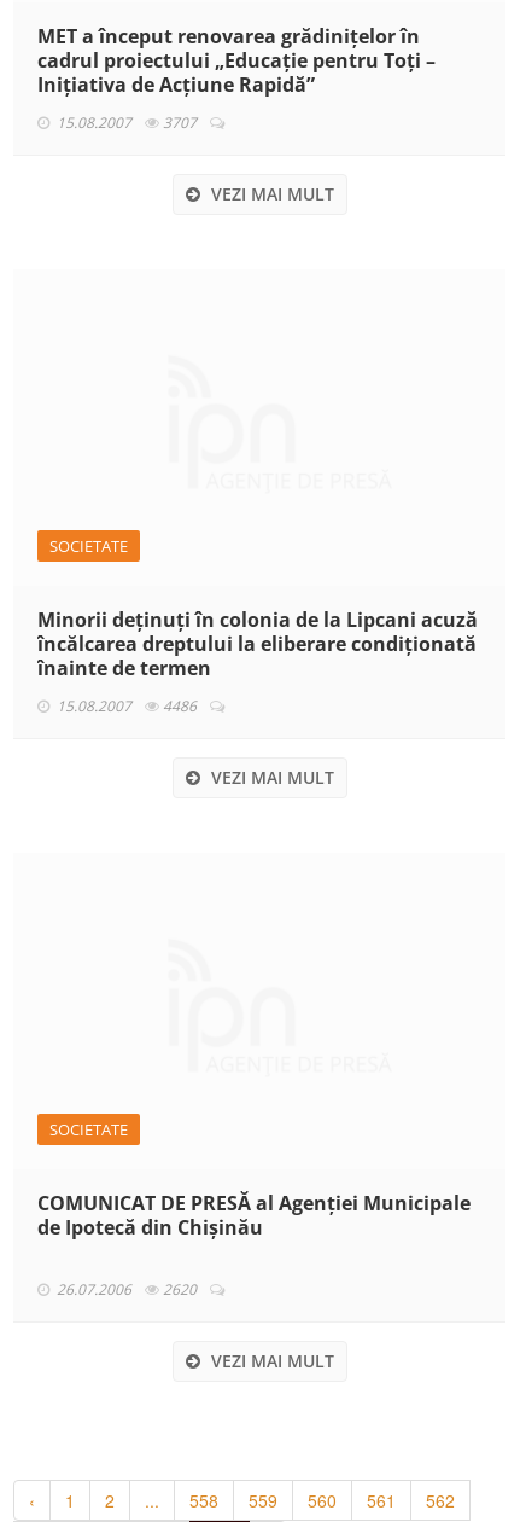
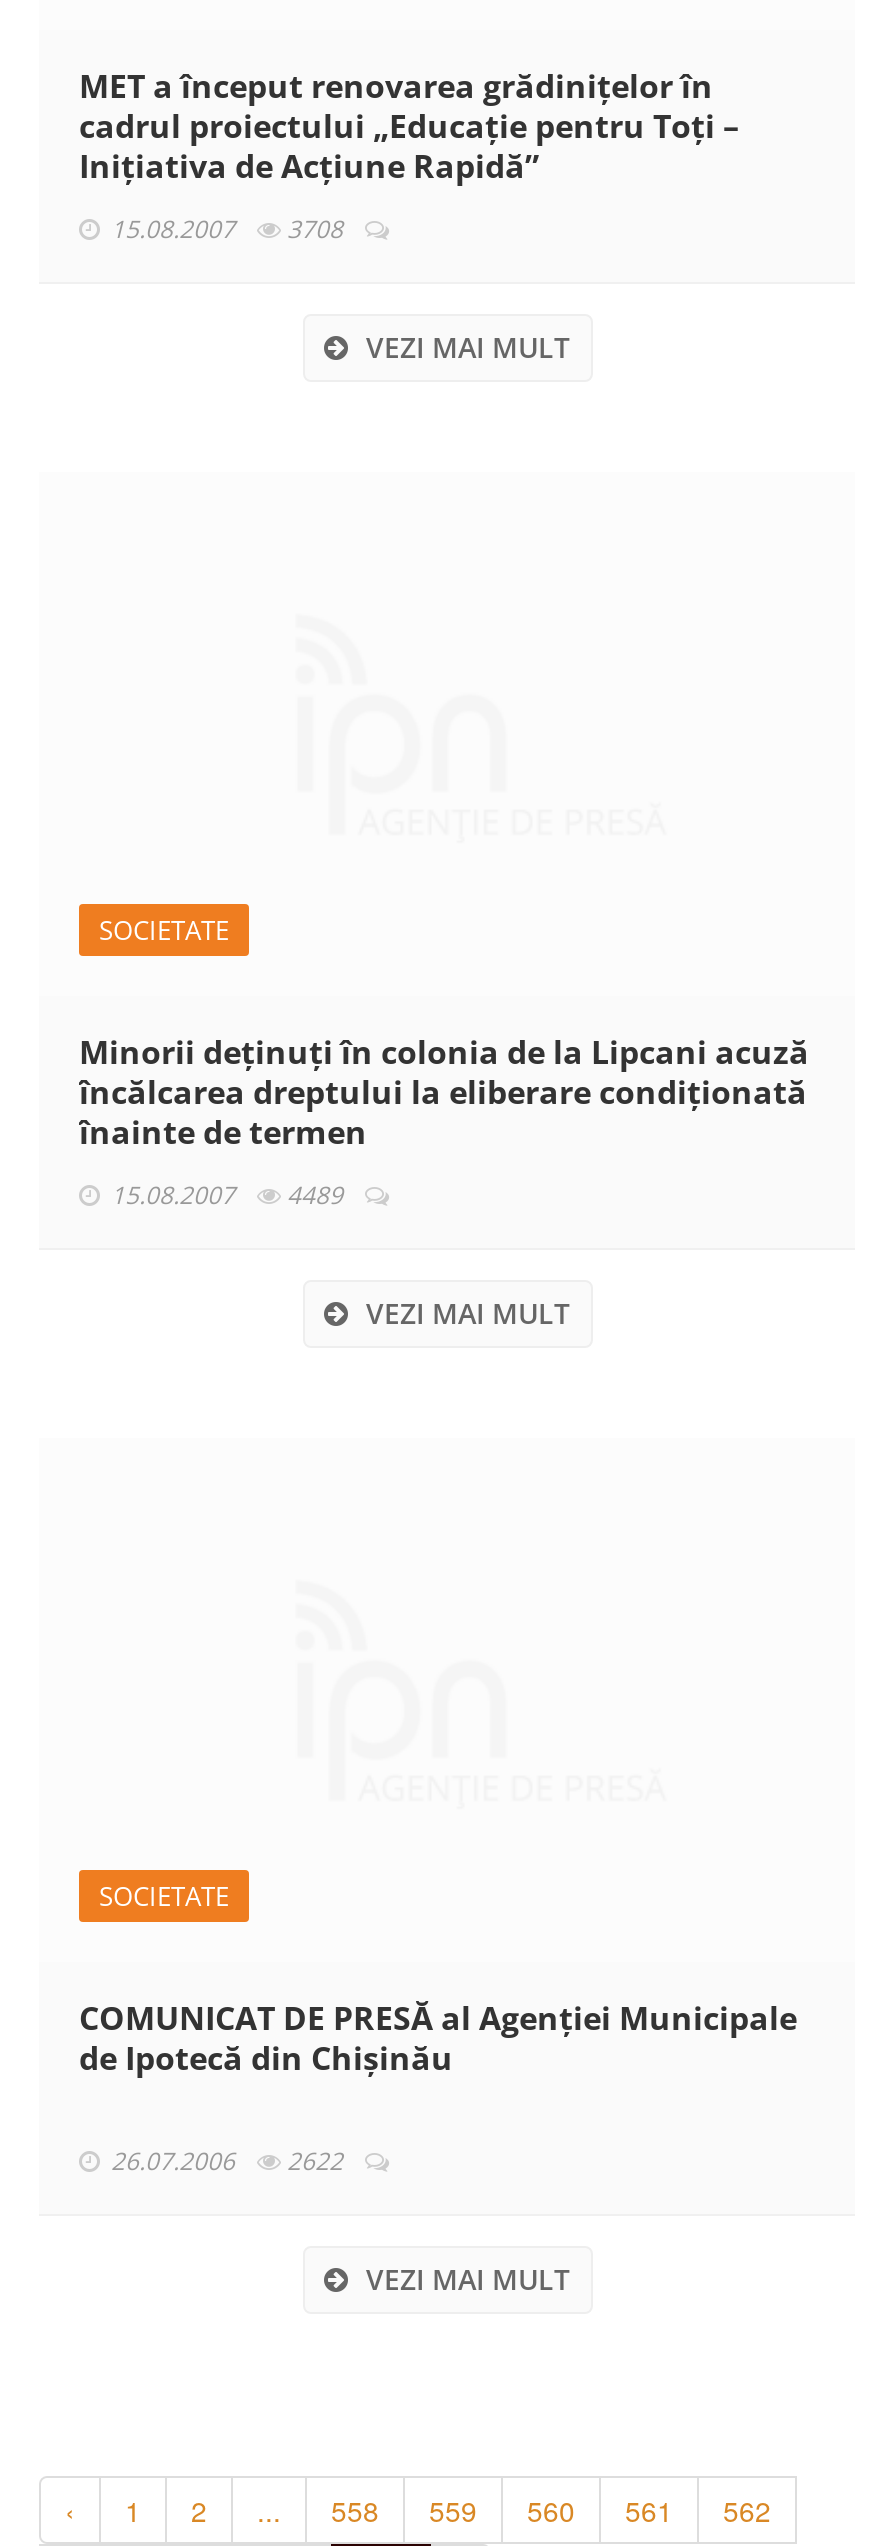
[53,112,197,132] 15.08.2007 3707 -> [105,211,343,245] 15.08.2007 3708
[53,696,197,716] 15.08.2007 4486 -> [105,1178,343,1212] 15.08.2007 4489
[53,1279,197,1300] 26.07.2006 2620 -> [105,2144,343,2178] 26.07.2006 2622

